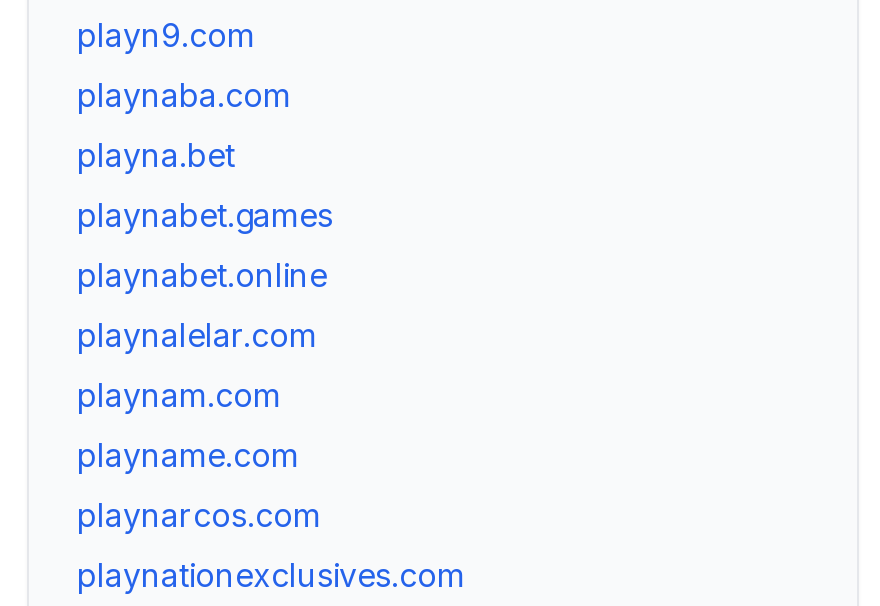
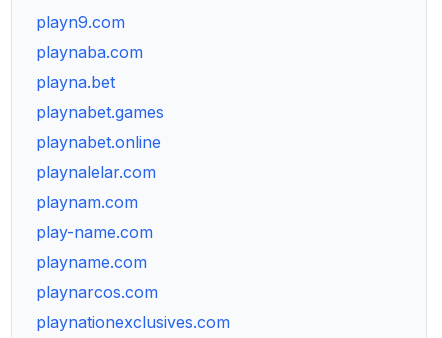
none -> [36,222,153,242] play-name.com

